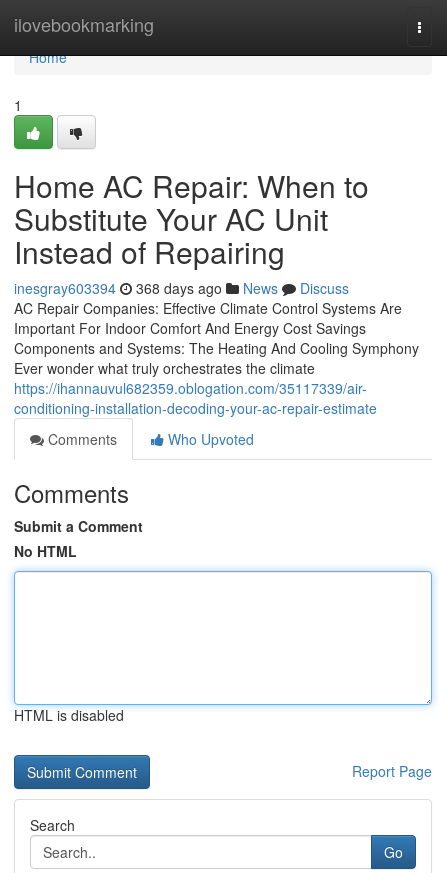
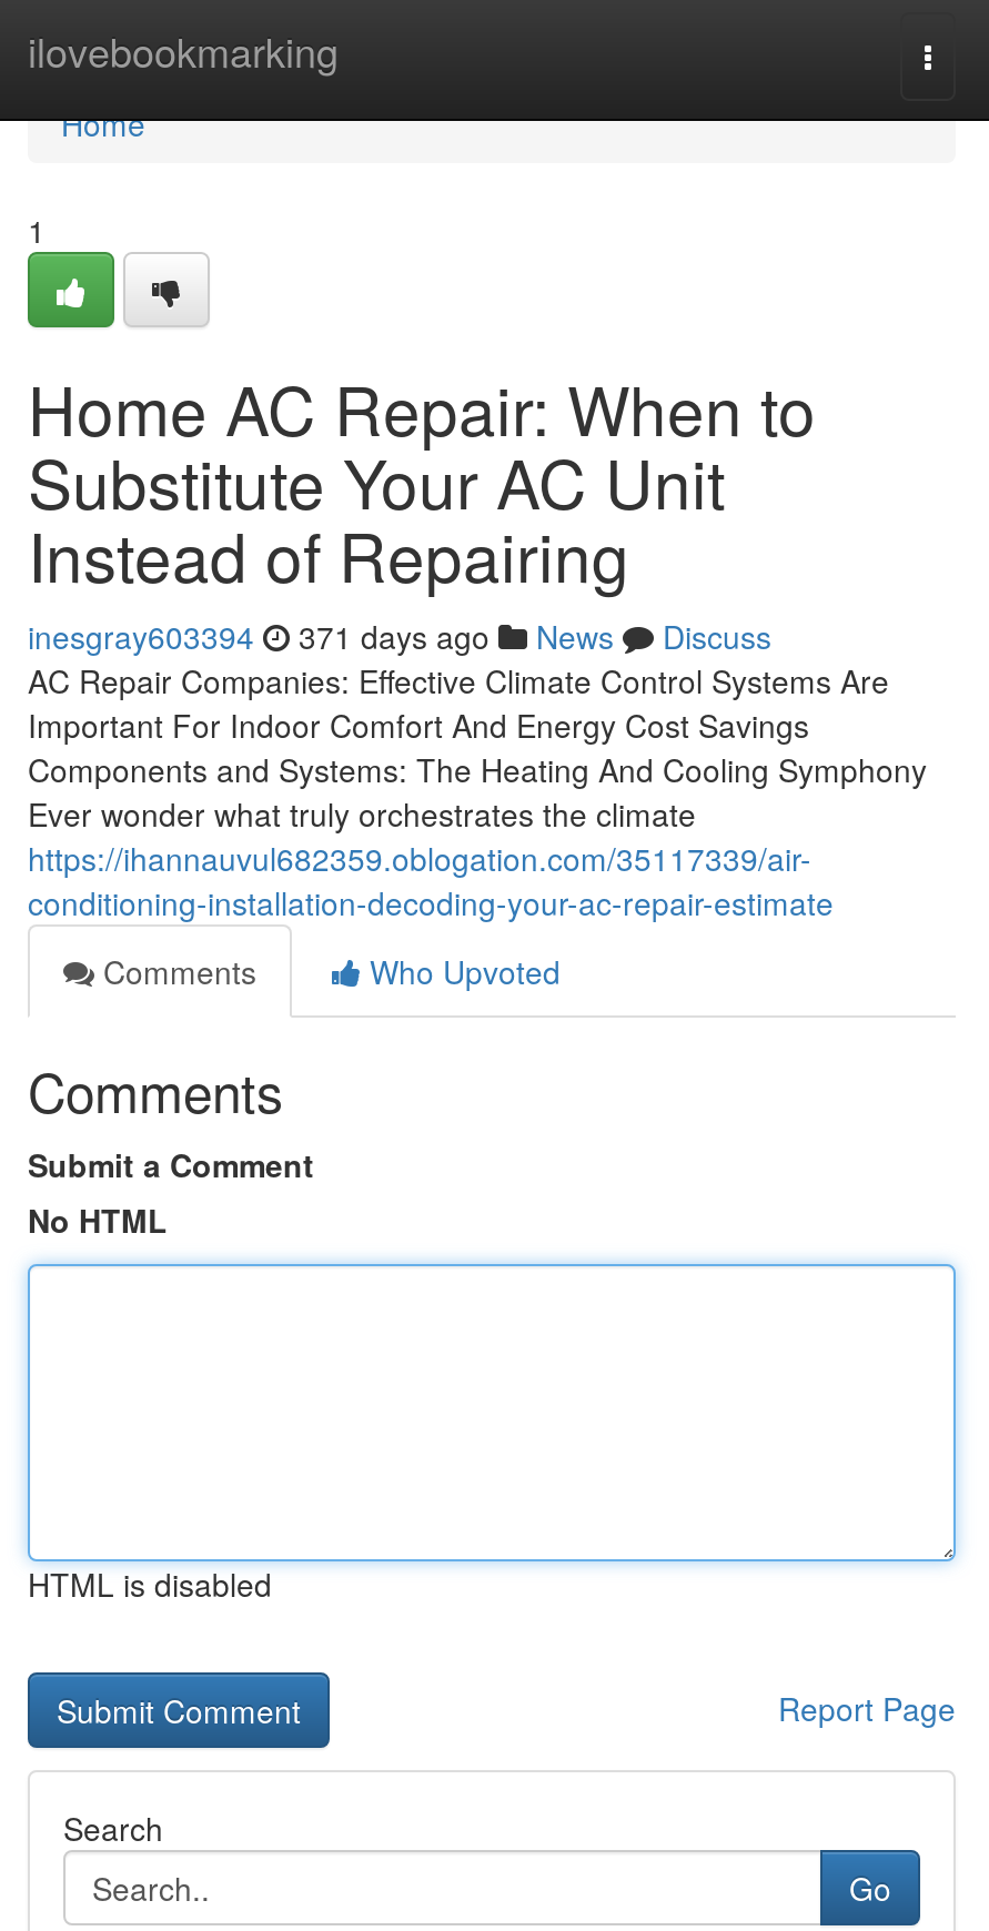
[14,278,349,298] inesgray603394 368 days ago News Discuss -> [28,614,771,658] inesgray603394 371 days ago News Discuss

